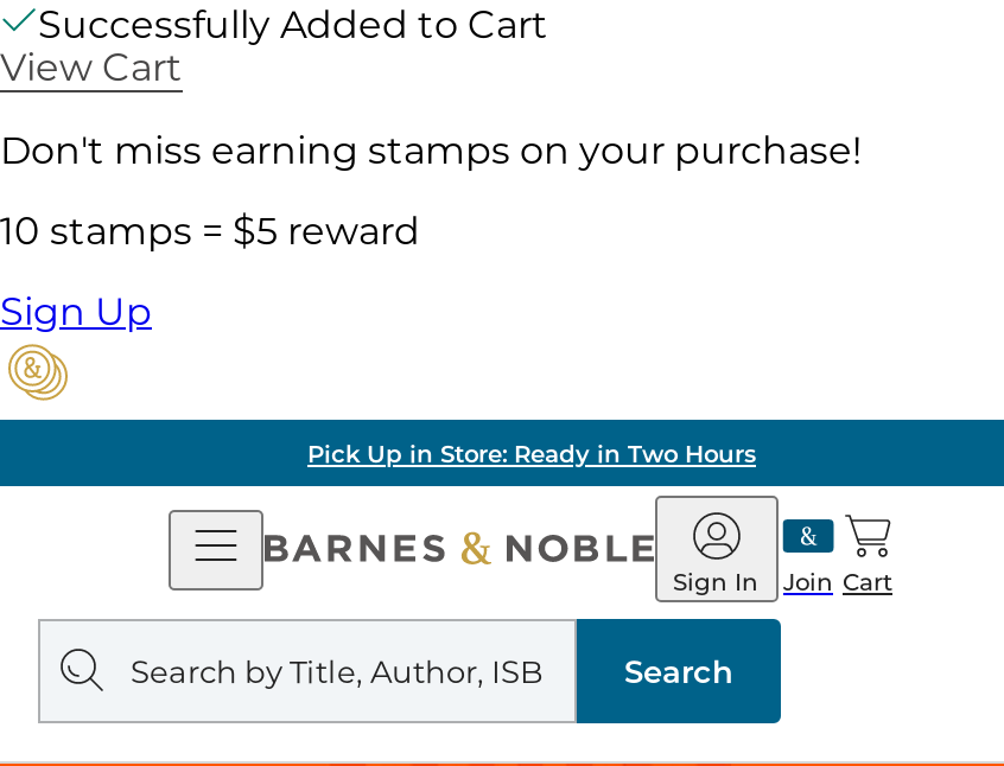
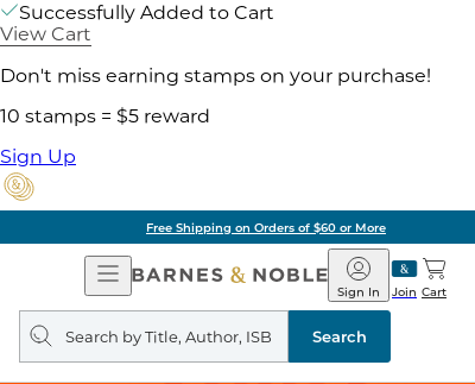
[307,438,756,468] Pick Up in Store: Ready in Two Hours -> [146,219,386,235] Free Shipping on Orders of $60 or More

